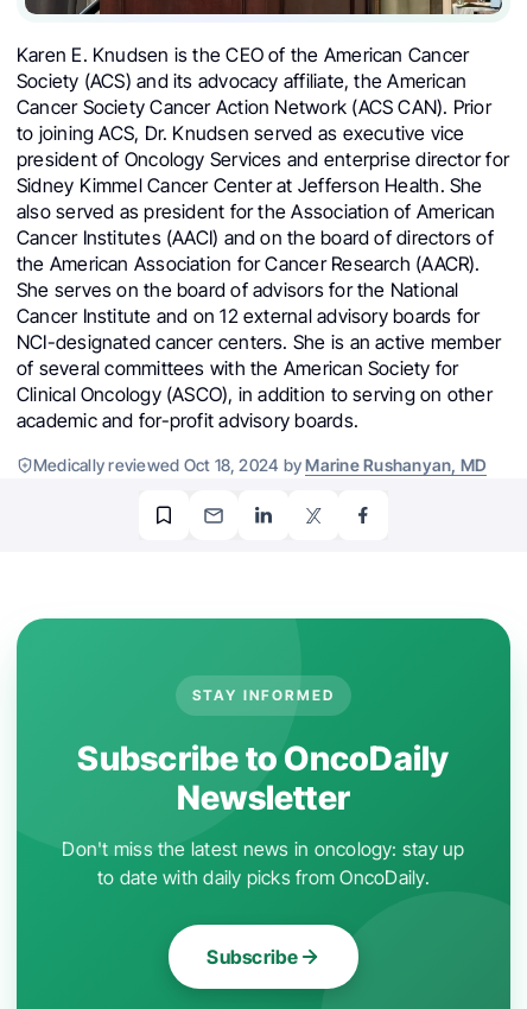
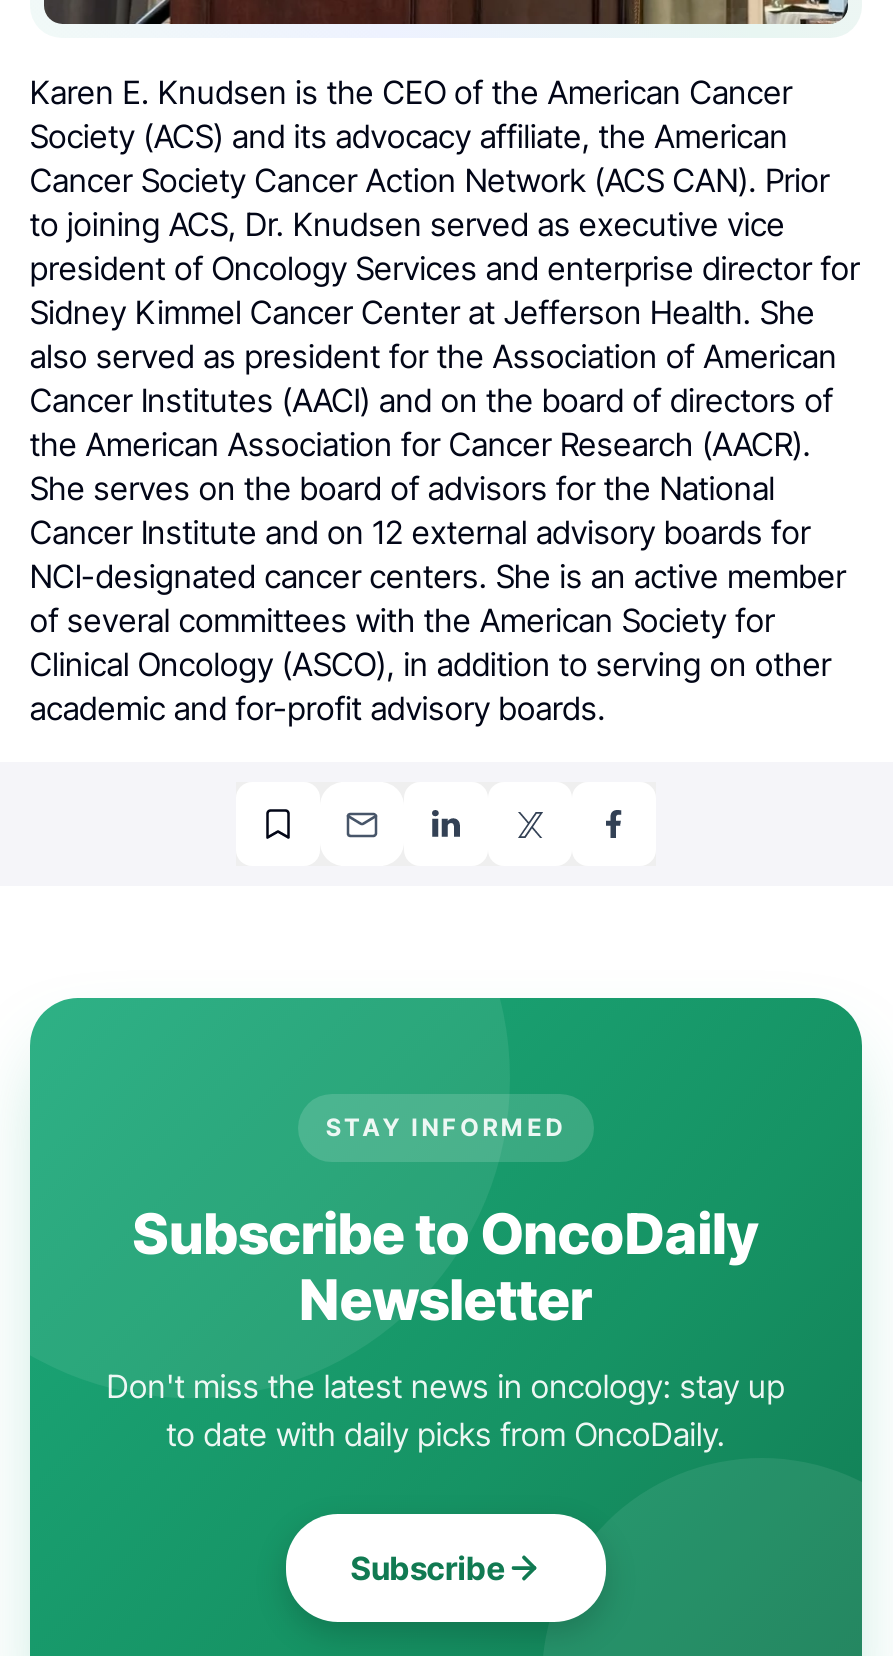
[33,455,487,475] Medically reviewed Oct 18, 2024 by Marine Rushanyan, MD -> none

